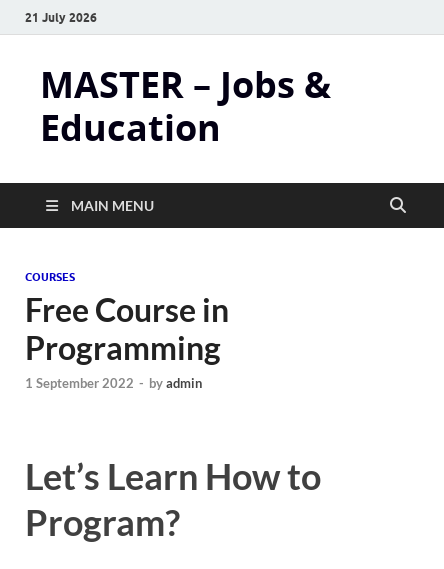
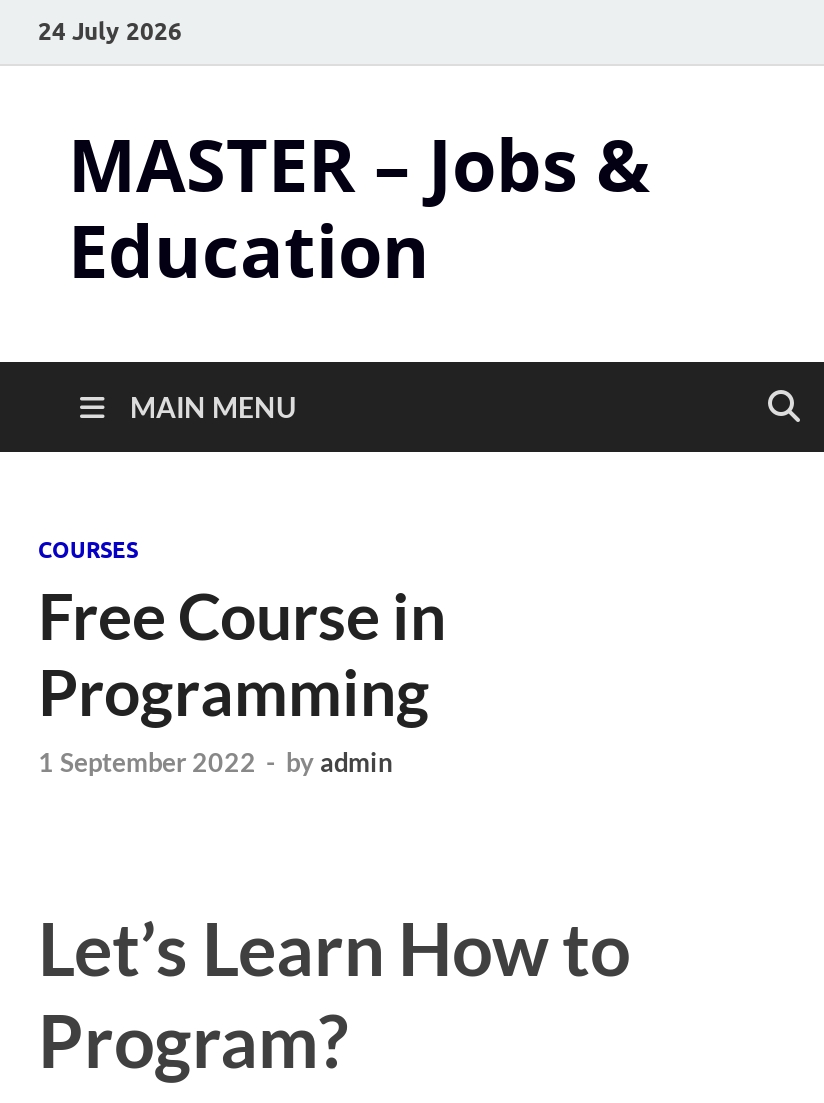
[25,9,97,24] 21 July 2026 -> [38,15,182,45] 24 July 2026

